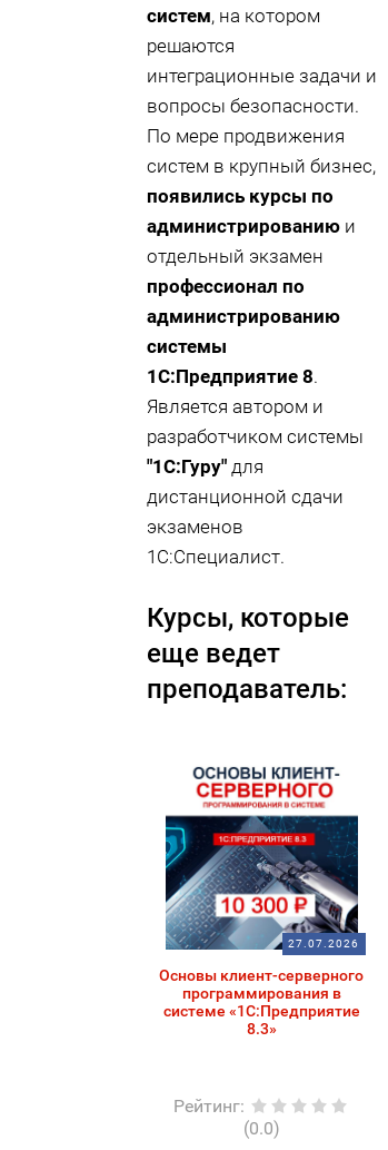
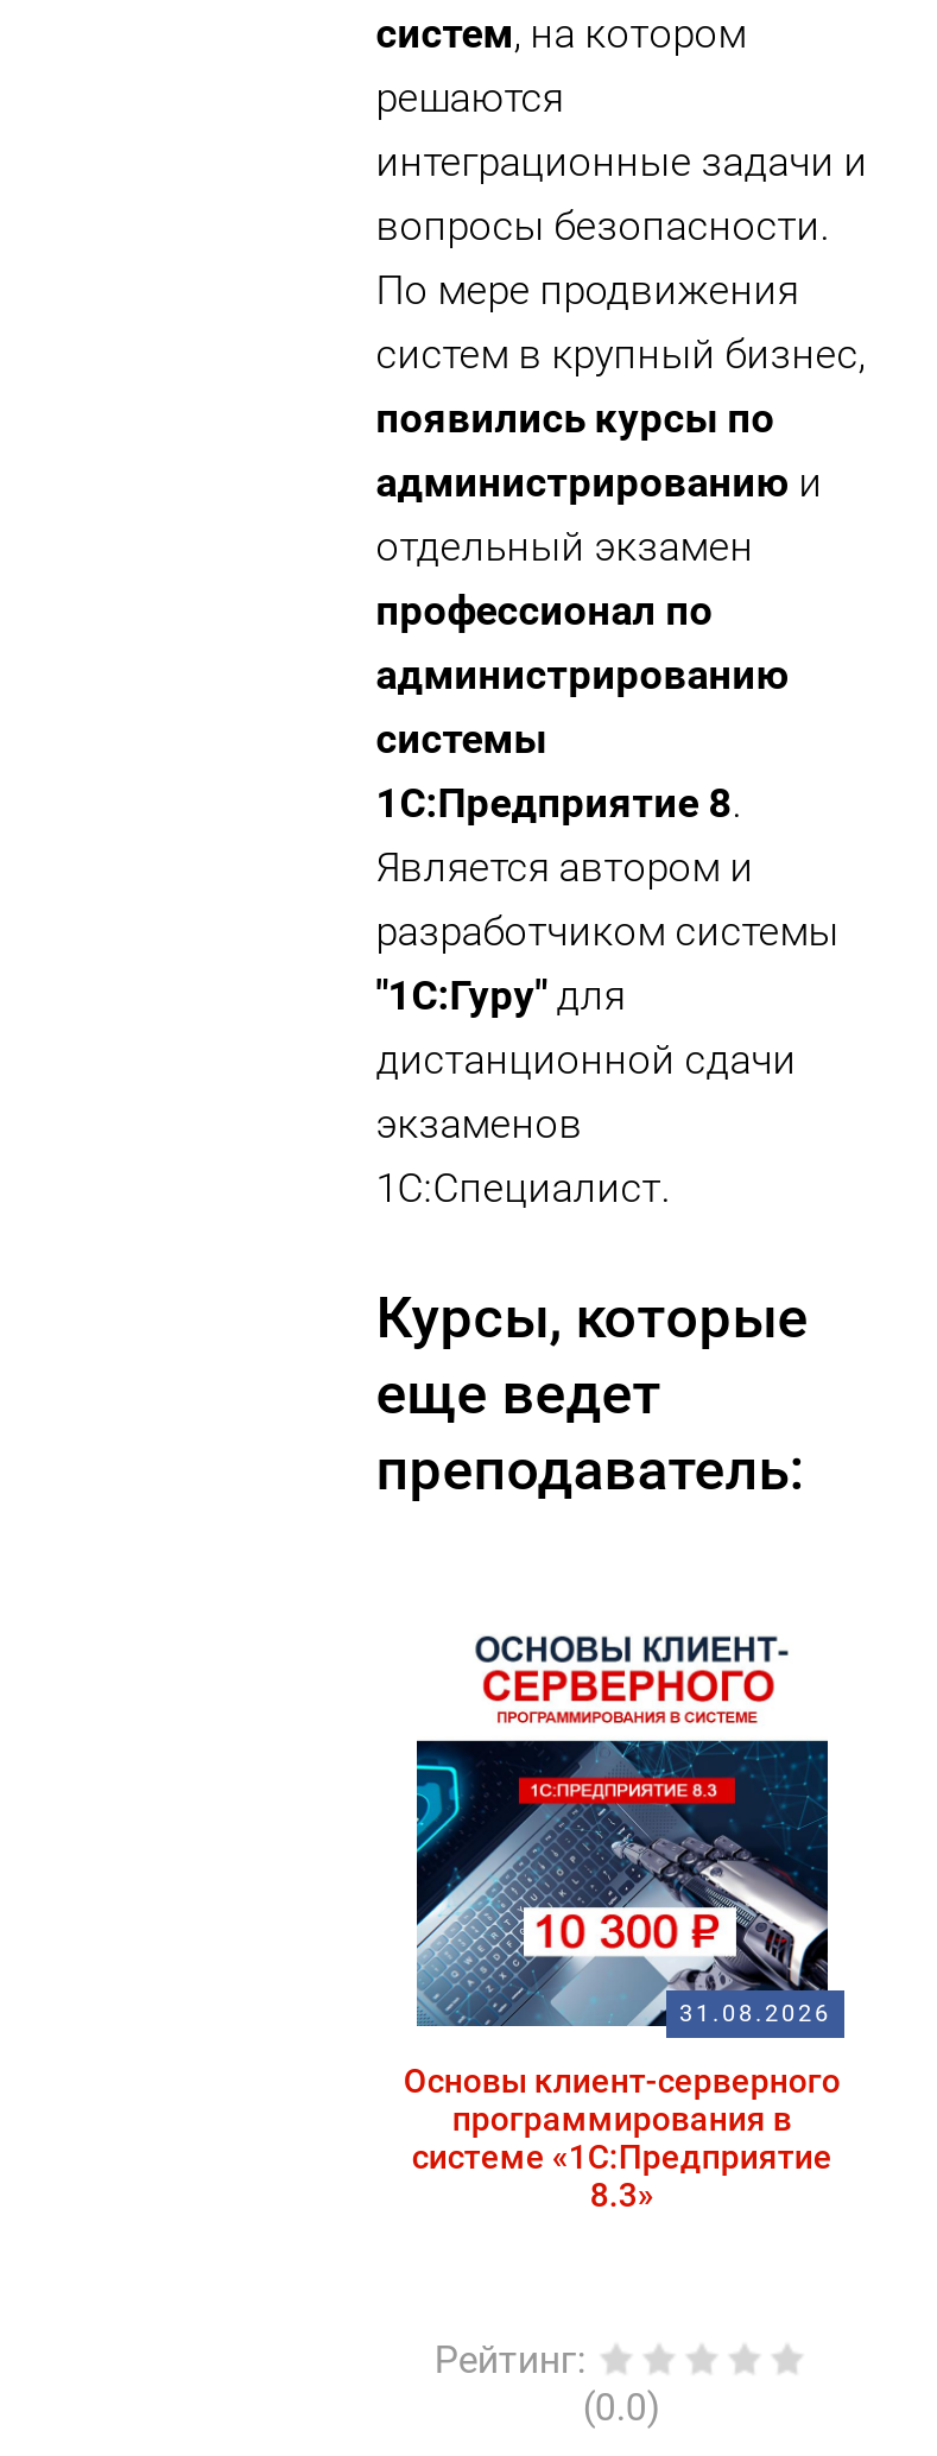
[288,938,360,950] 27.07.2026 -> [679,2001,831,2027] 31.08.2026

